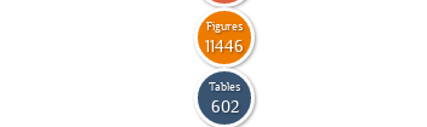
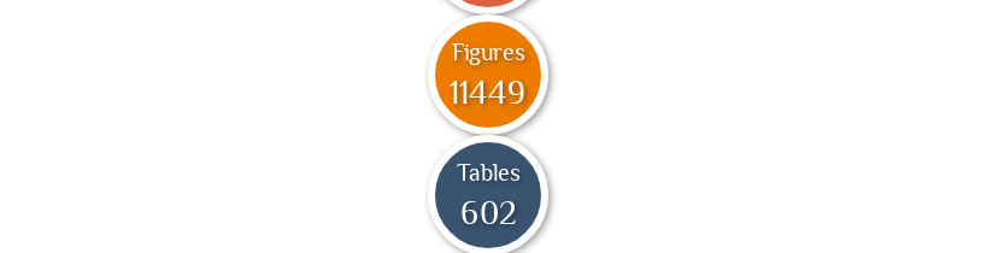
[205,36,244,56] 11446 -> [450,72,527,111] 11449

